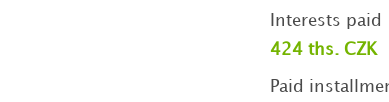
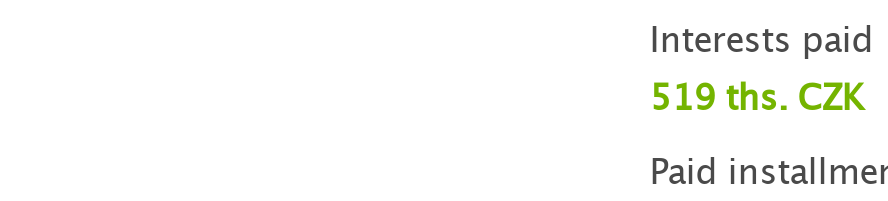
[270,42,377,58] 424 ths. CZK -> [650,84,864,116] 519 ths. CZK

